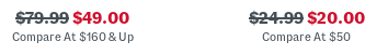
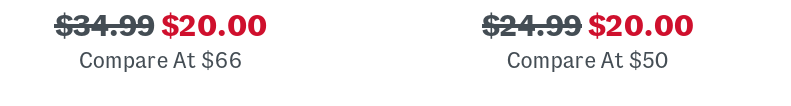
[12,10,133,43] $79.99 $49.00 | Compare At $160 & Up -> [55,10,267,72] $34.99 $20.00 | Compare At $66

